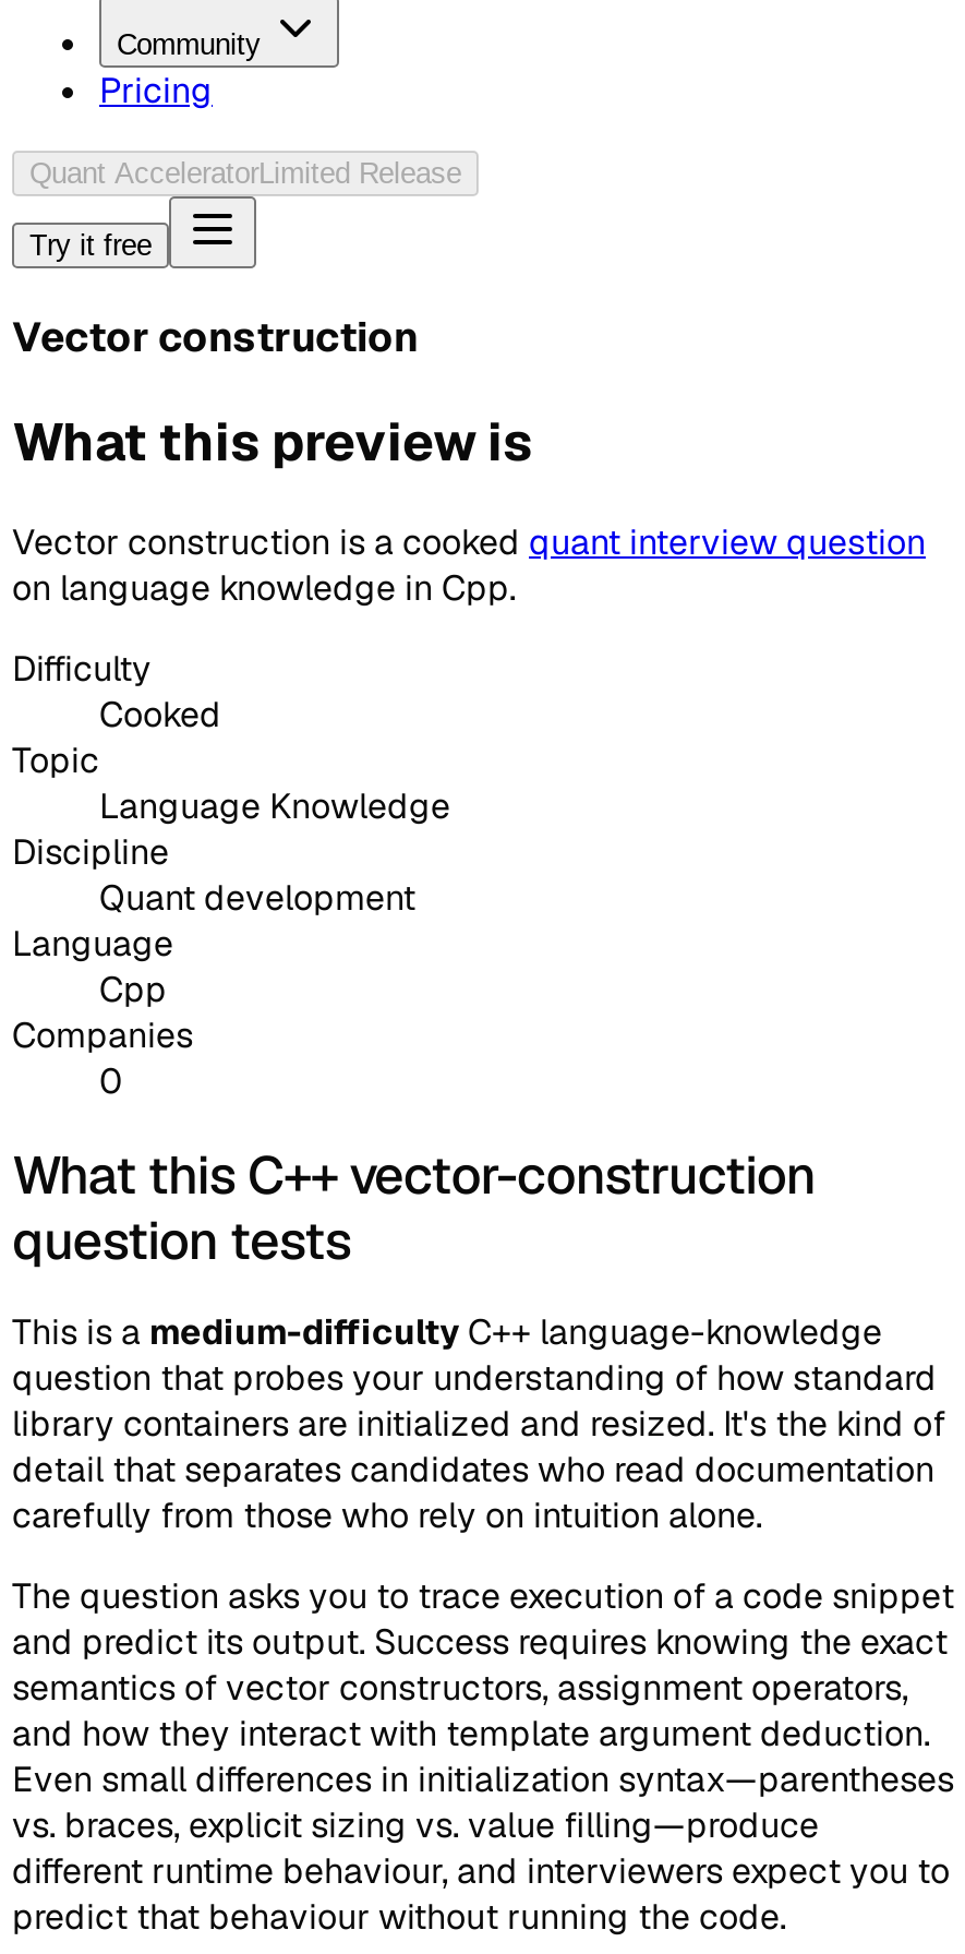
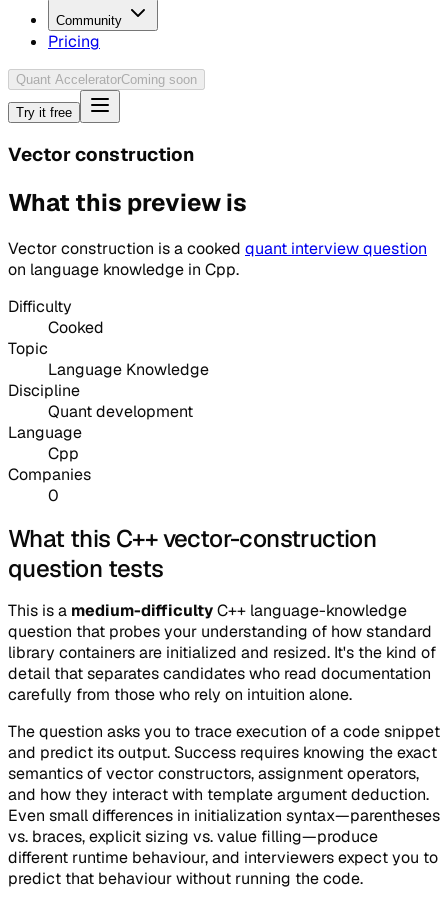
[29,158,461,191] Quant AcceleratorLimited Release -> [16,72,197,87] Quant AcceleratorComing soon

